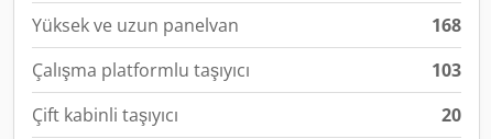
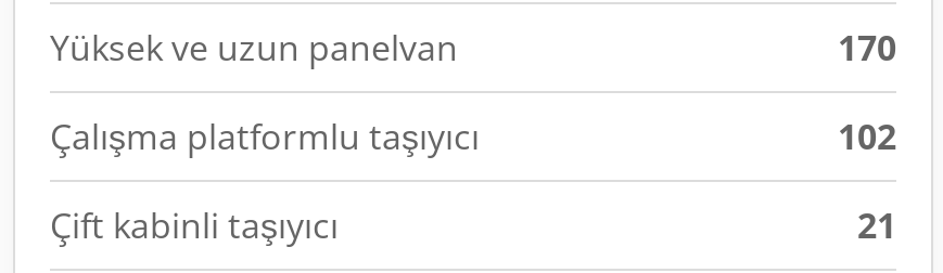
[432,13,461,37] 168 -> [838,24,896,71] 170
[432,58,461,82] 103 -> [838,113,896,160] 102
[441,103,461,127] 20 -> [857,201,896,249] 21

